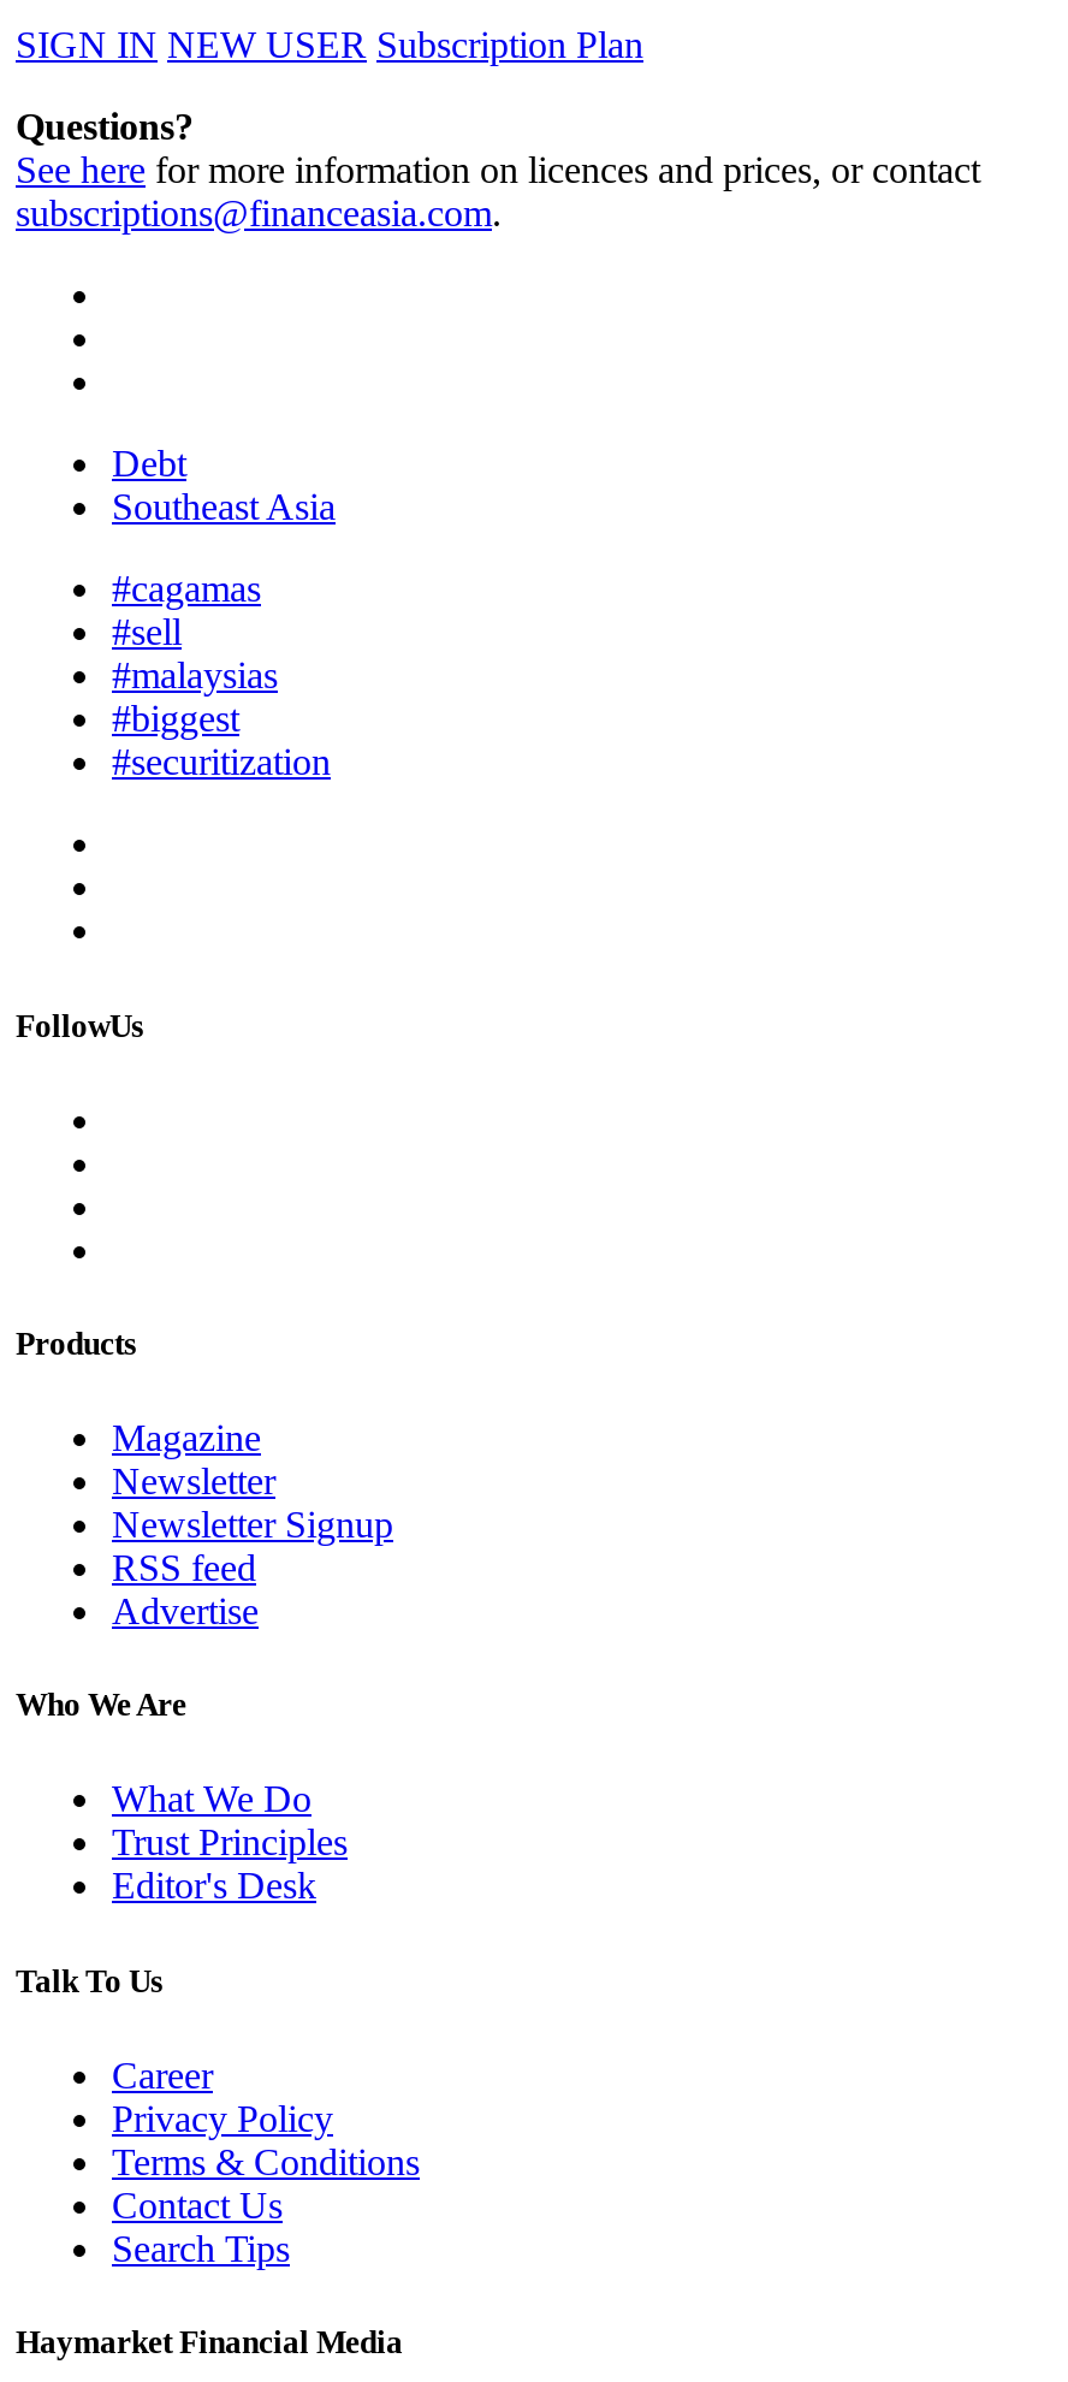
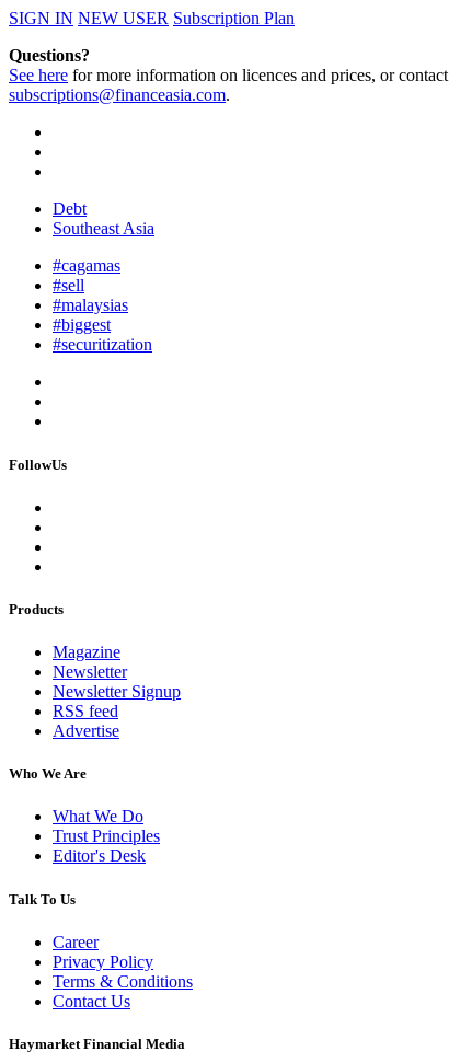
[112,2228,290,2268] Search Tips -> none

